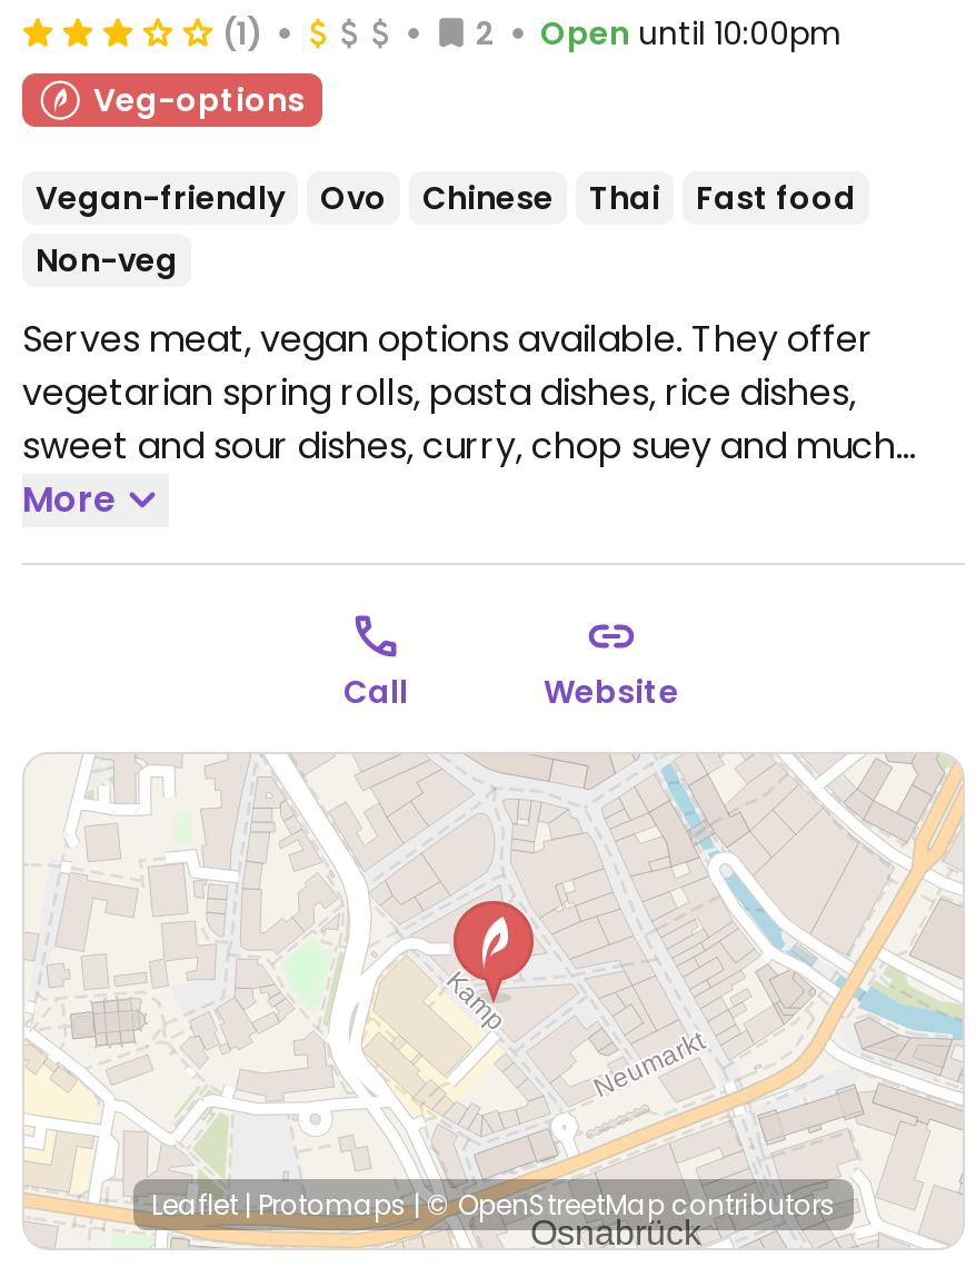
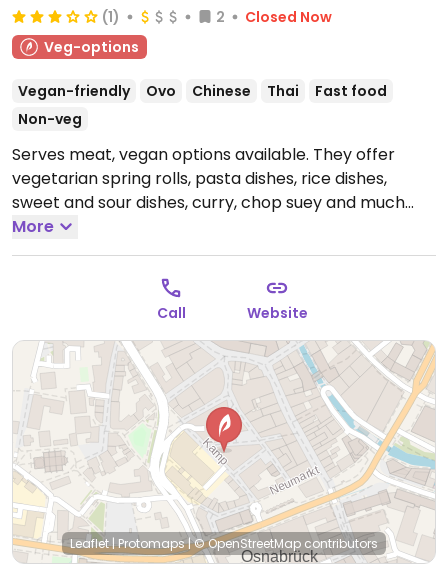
[540,10,843,55] Open until 10:00pm -> [245,7,332,27] Closed Now

